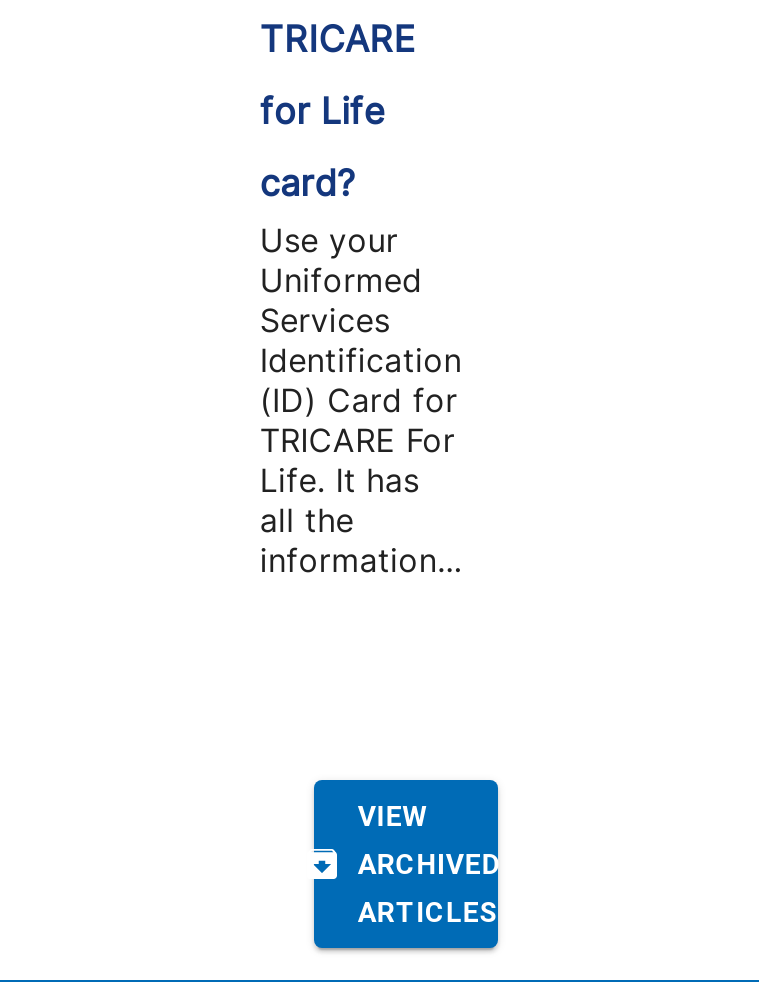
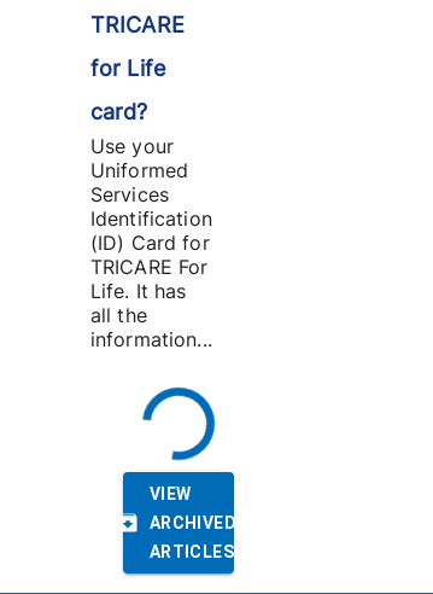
none -> [141,386,216,461] [image]

